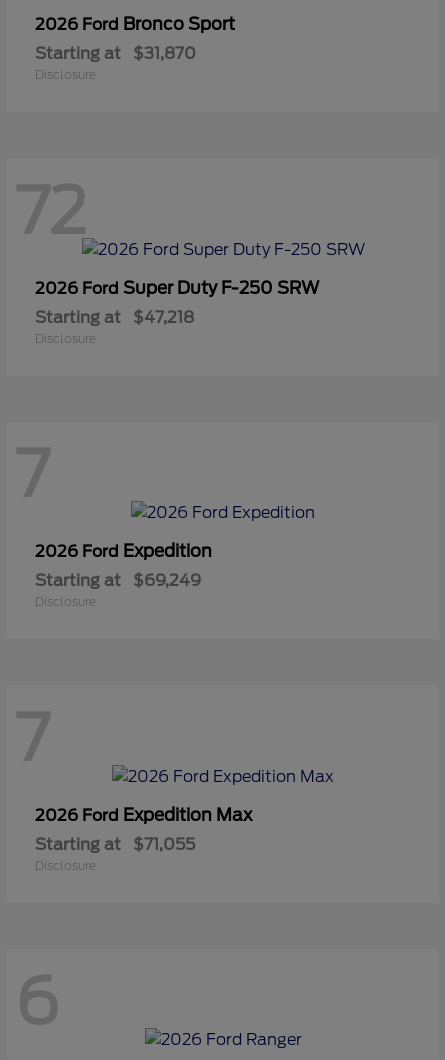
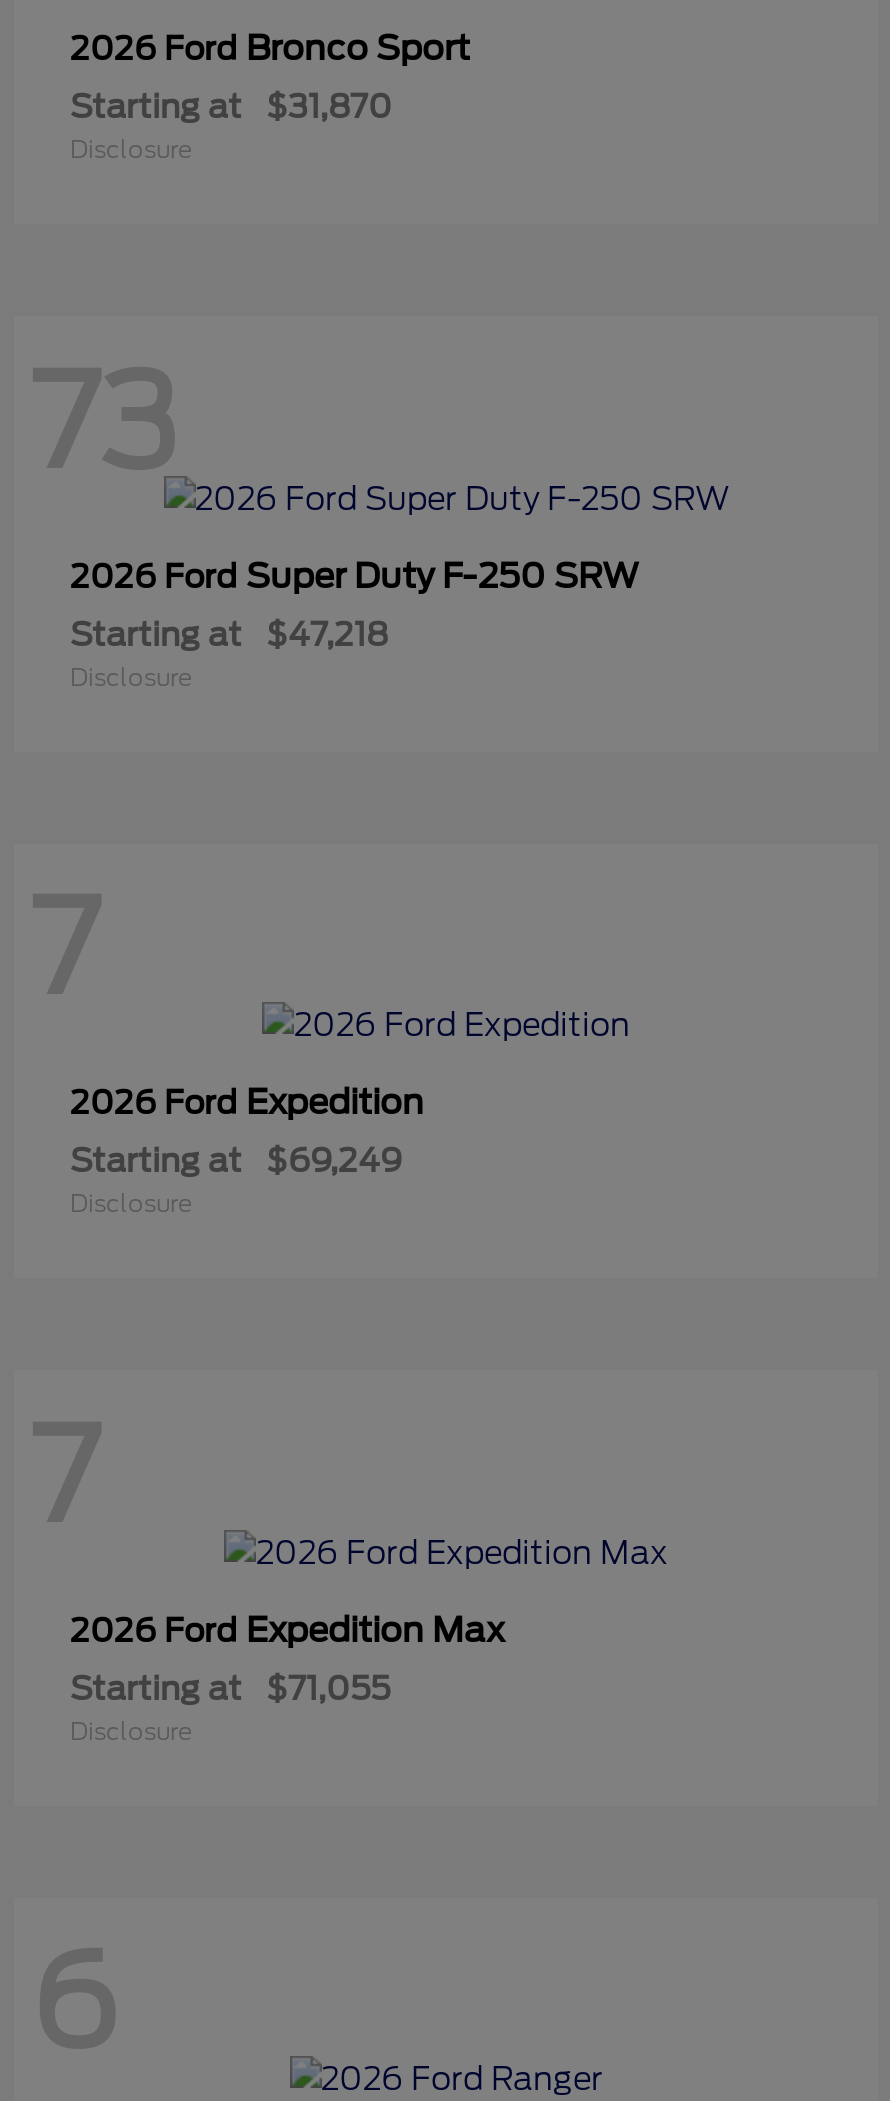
[15,173,87,249] 72 -> [30,345,178,497] 73

